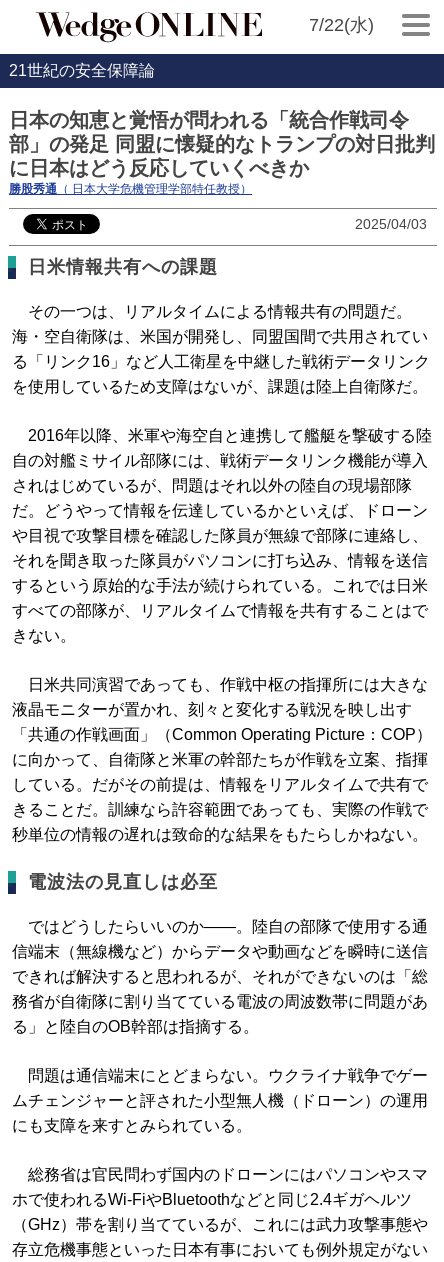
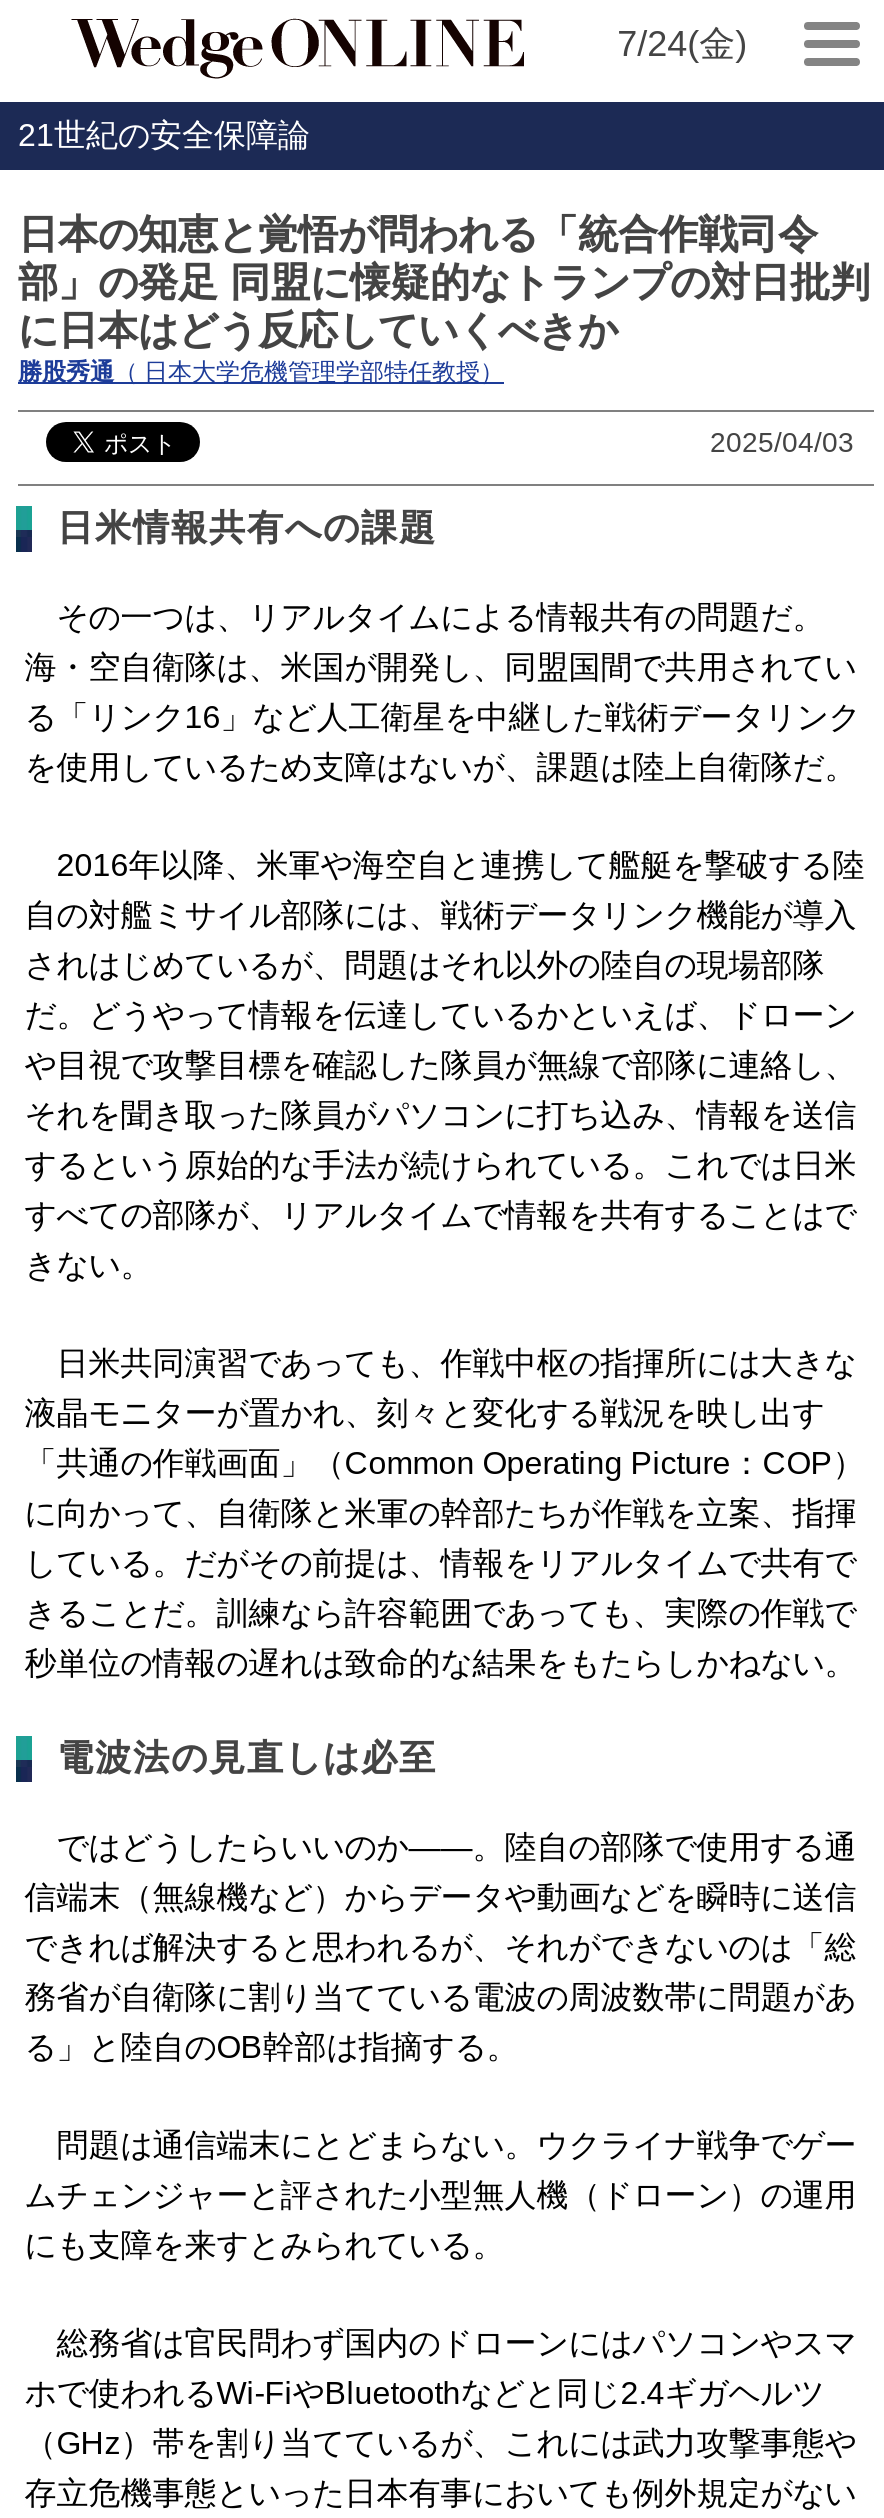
[309,15,374,35] 7/22(水) -> [617,24,747,64] 7/24(金)

